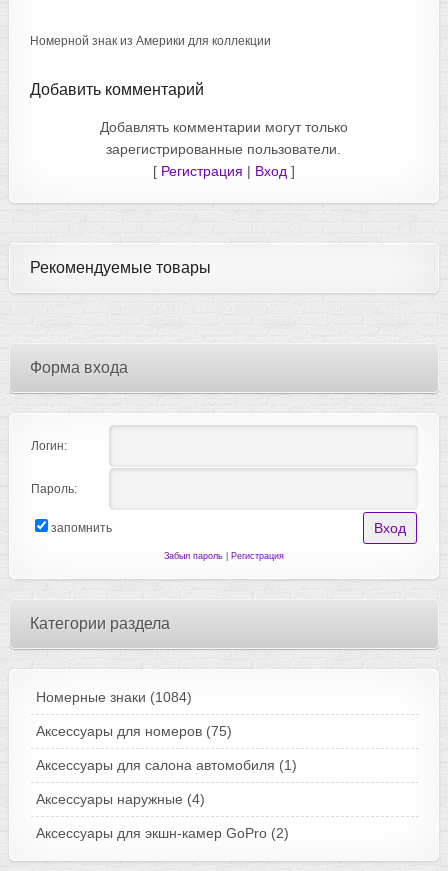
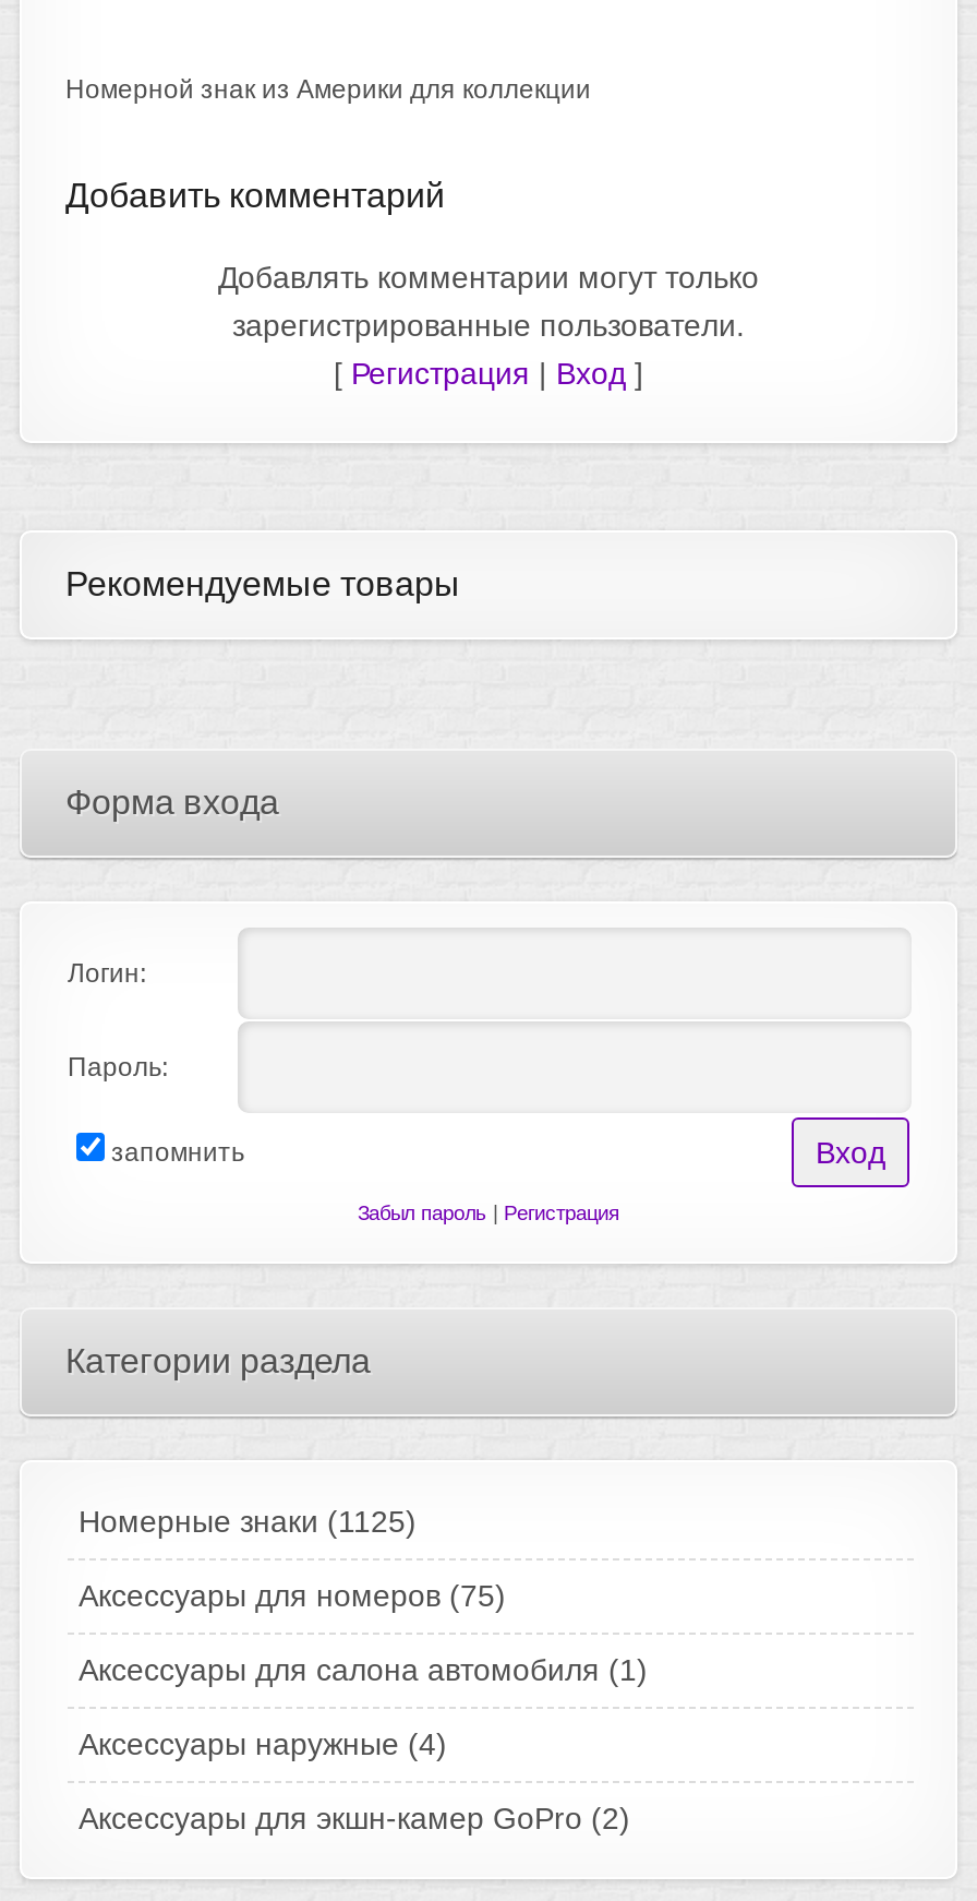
[36,689,192,705] Номерные знаки (1084) -> [79,1504,417,1539] Номерные знаки (1125)

